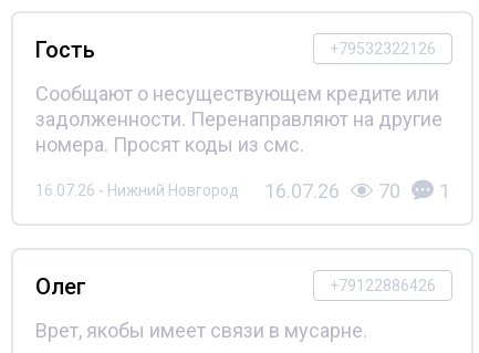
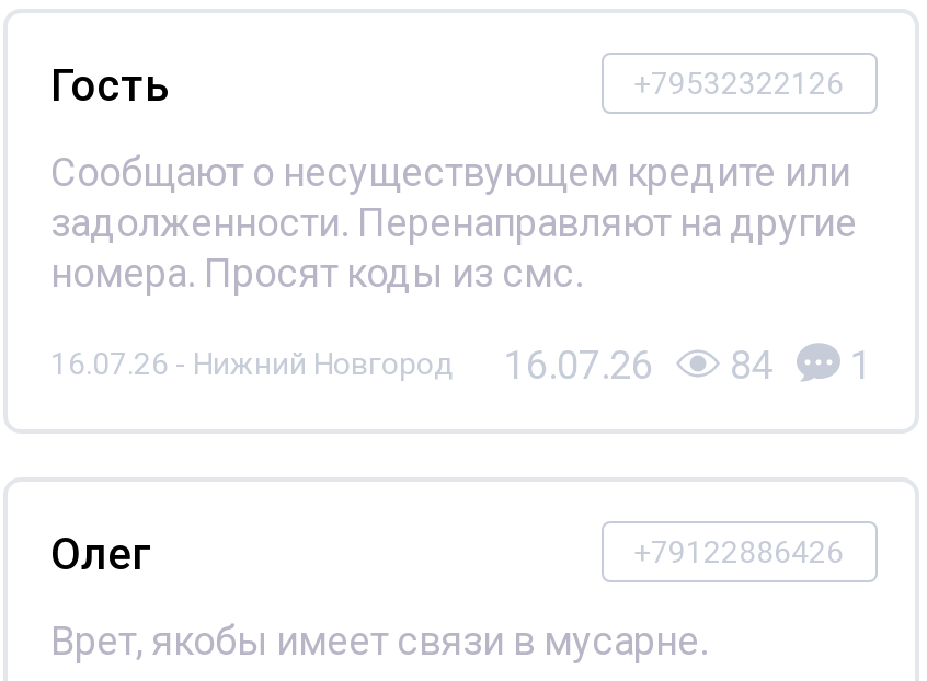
[35,179,450,202] 16.07.26 - Нижний Новгород 16.07.26 70 1 -> [50,340,872,386] 16.07.26 - Нижний Новгород 16.07.26 84 1

